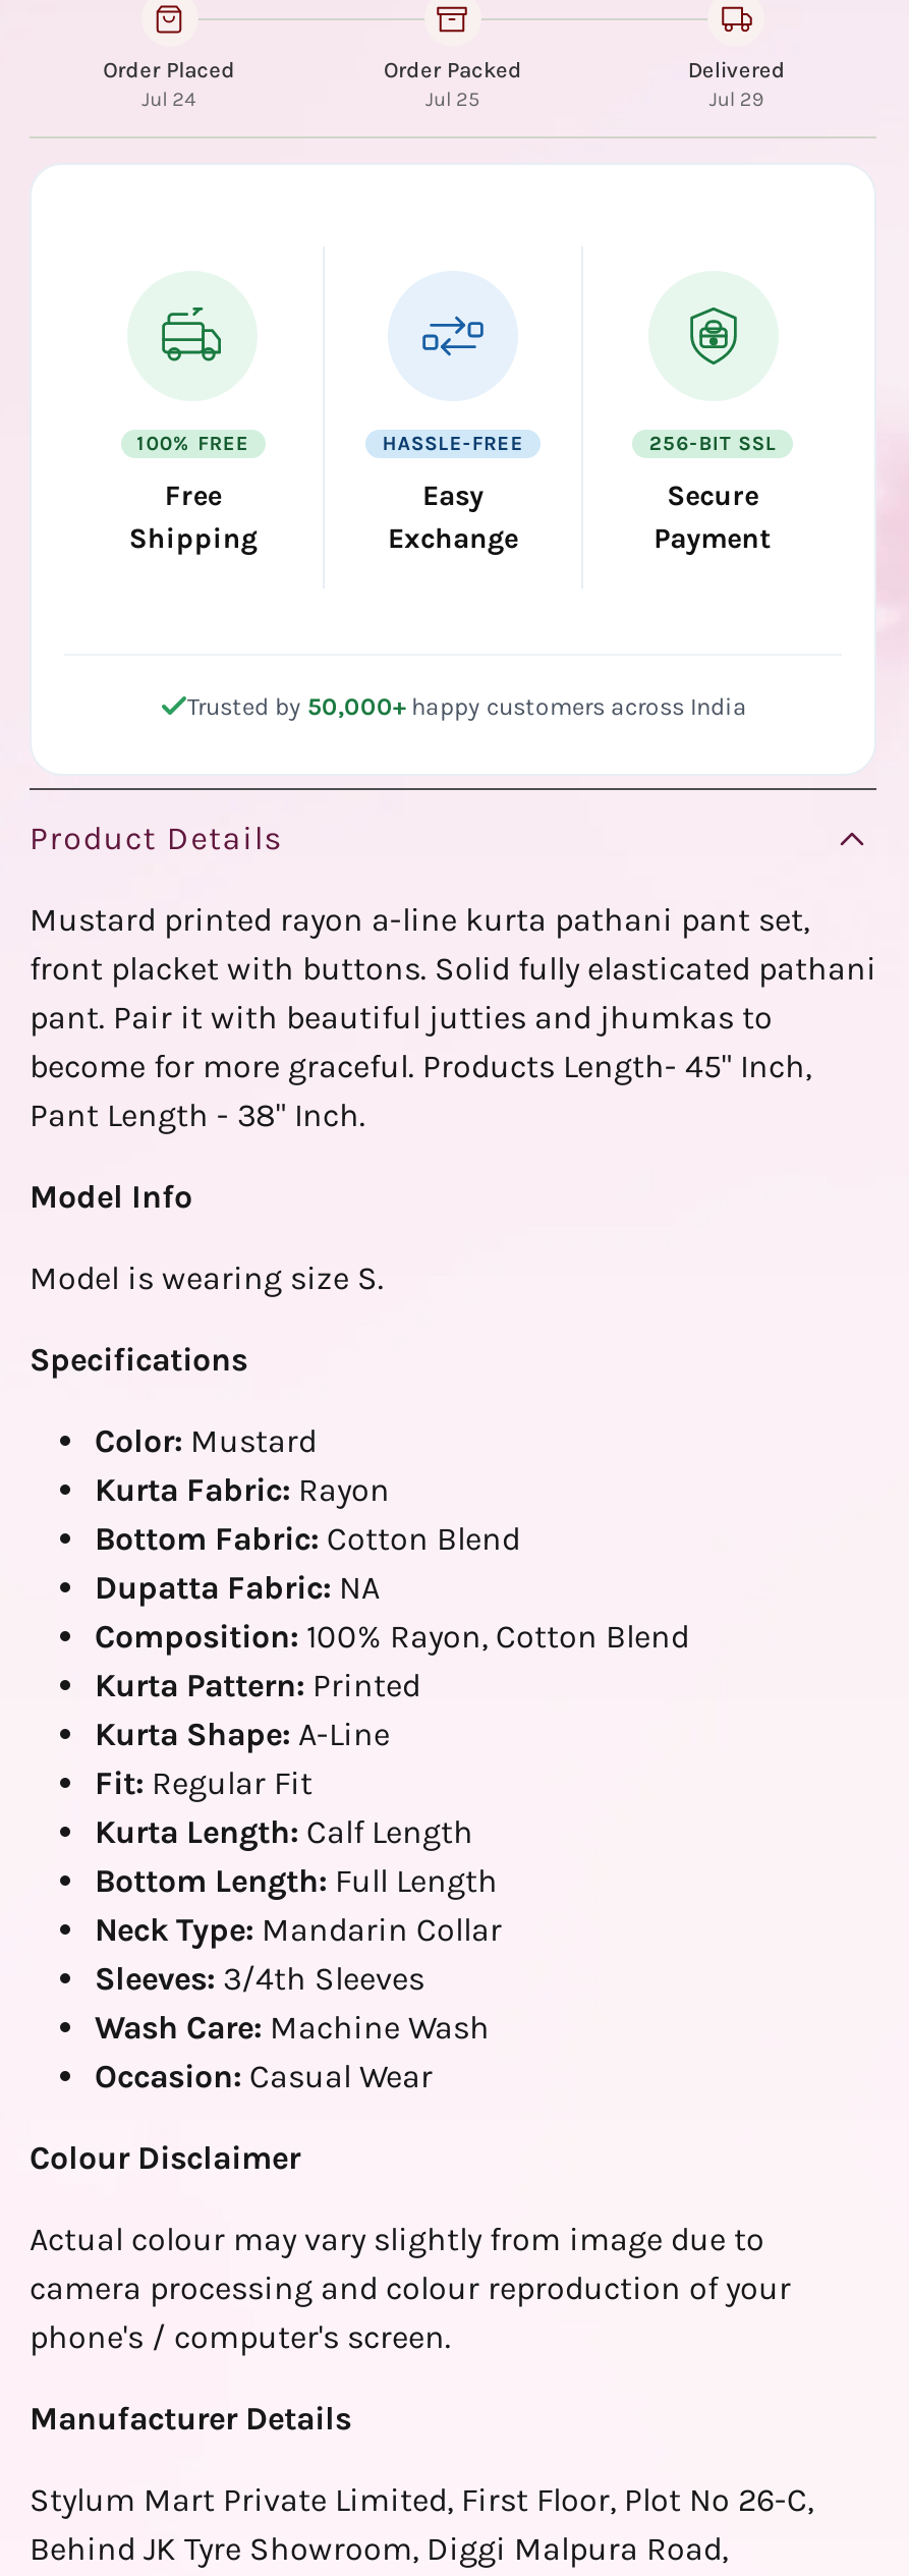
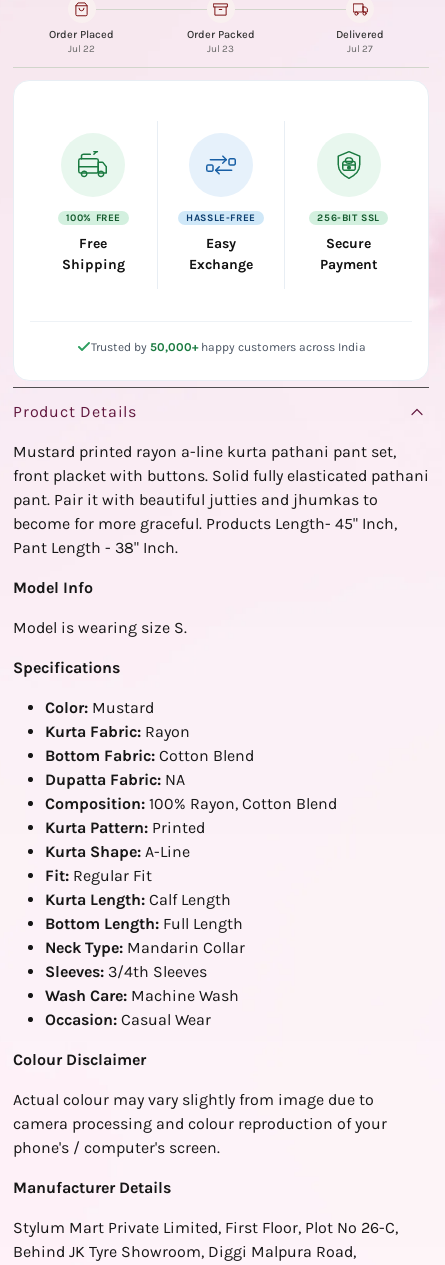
[142,89,197,113] Jul 24 -> [68,43,95,55] Jul 22
[425,89,480,113] Jul 25 -> [207,43,234,55] Jul 23
[709,89,764,113] Jul 29 -> [347,43,373,55] Jul 27

